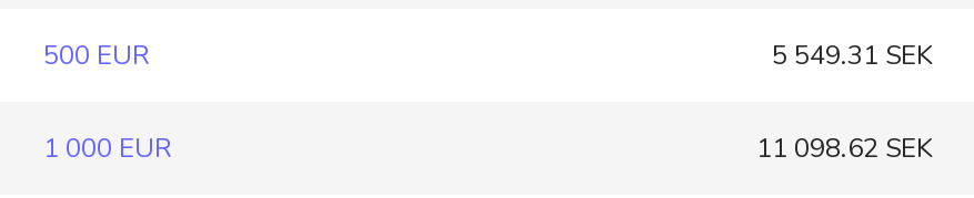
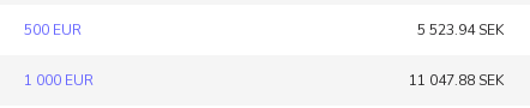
[772,38,932,73] 5 549.31 SEK -> [417,20,504,40] 5 523.94 SEK
[756,131,932,166] 11 098.62 SEK -> [409,71,504,90] 11 047.88 SEK

